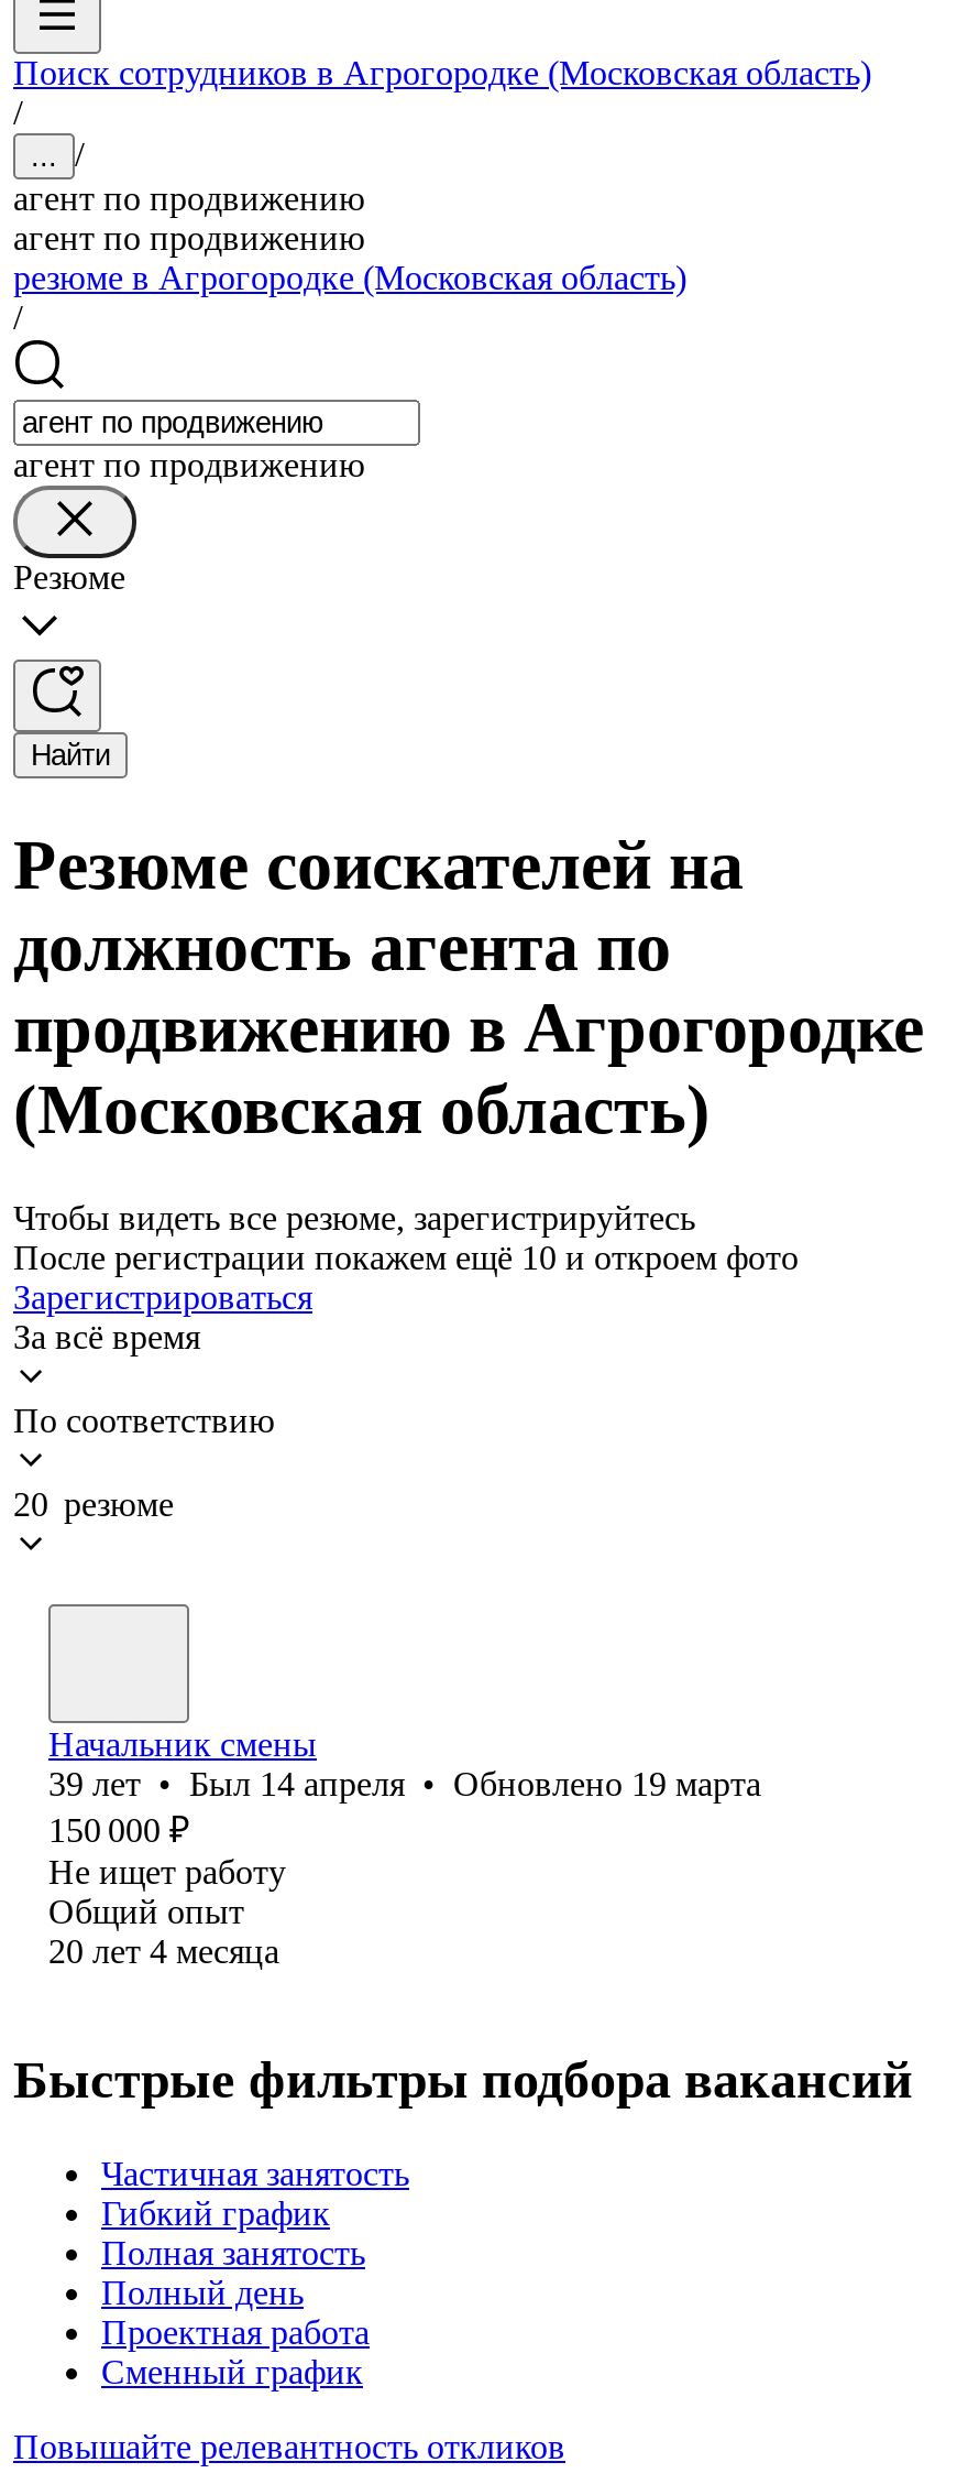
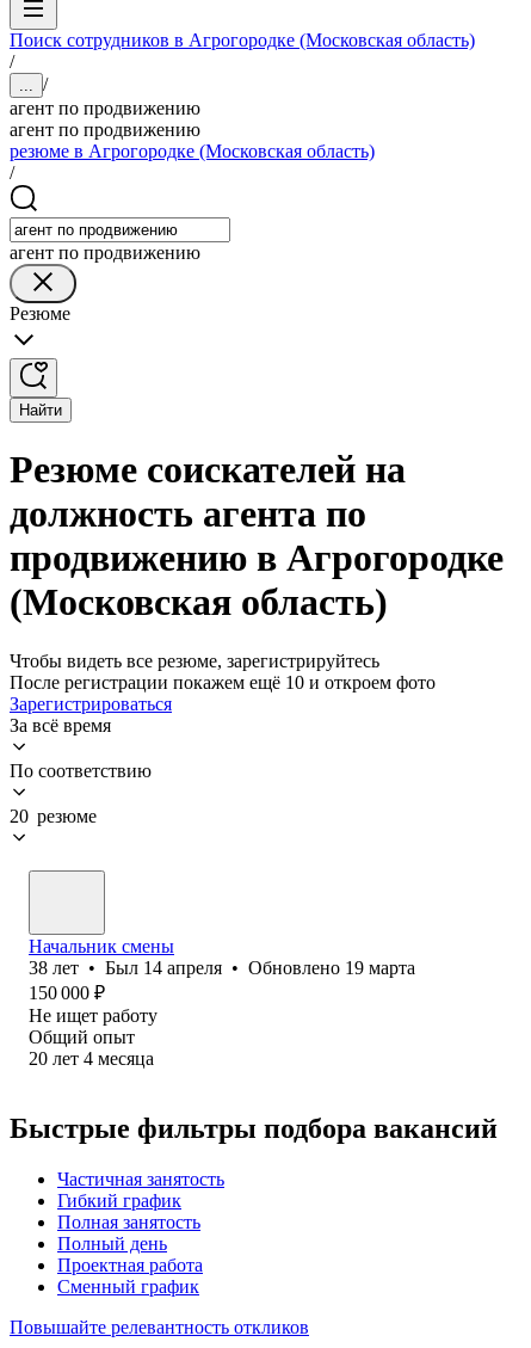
[48,1765,761,1802] 39 лет • Был 14 апреля • Обновлено 19 марта -> [29,957,415,978] 38 лет • Был 14 апреля • Обновлено 19 марта

